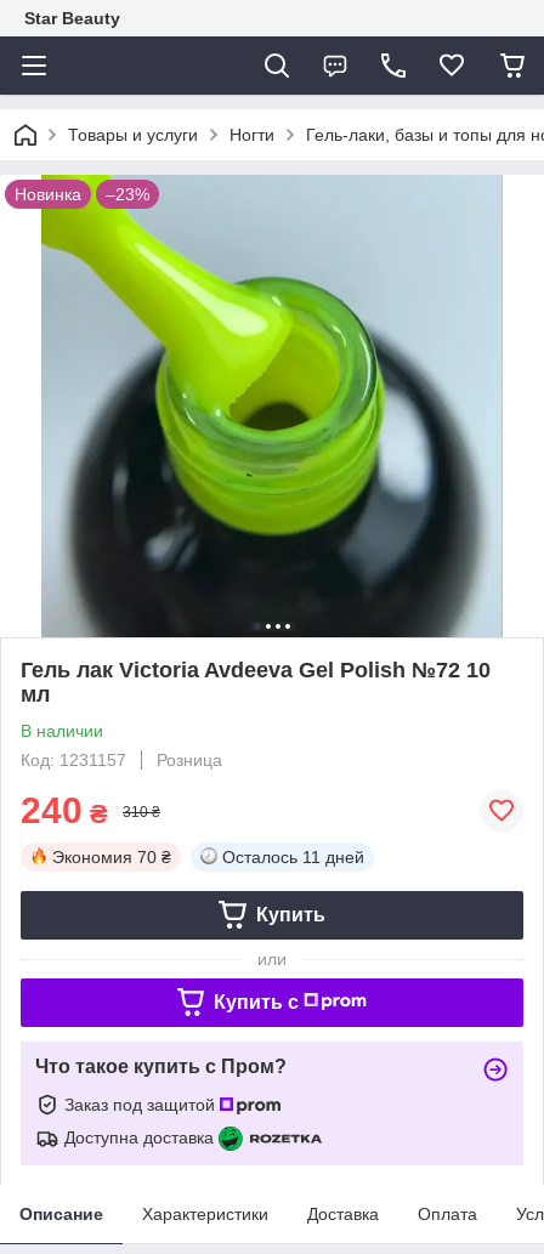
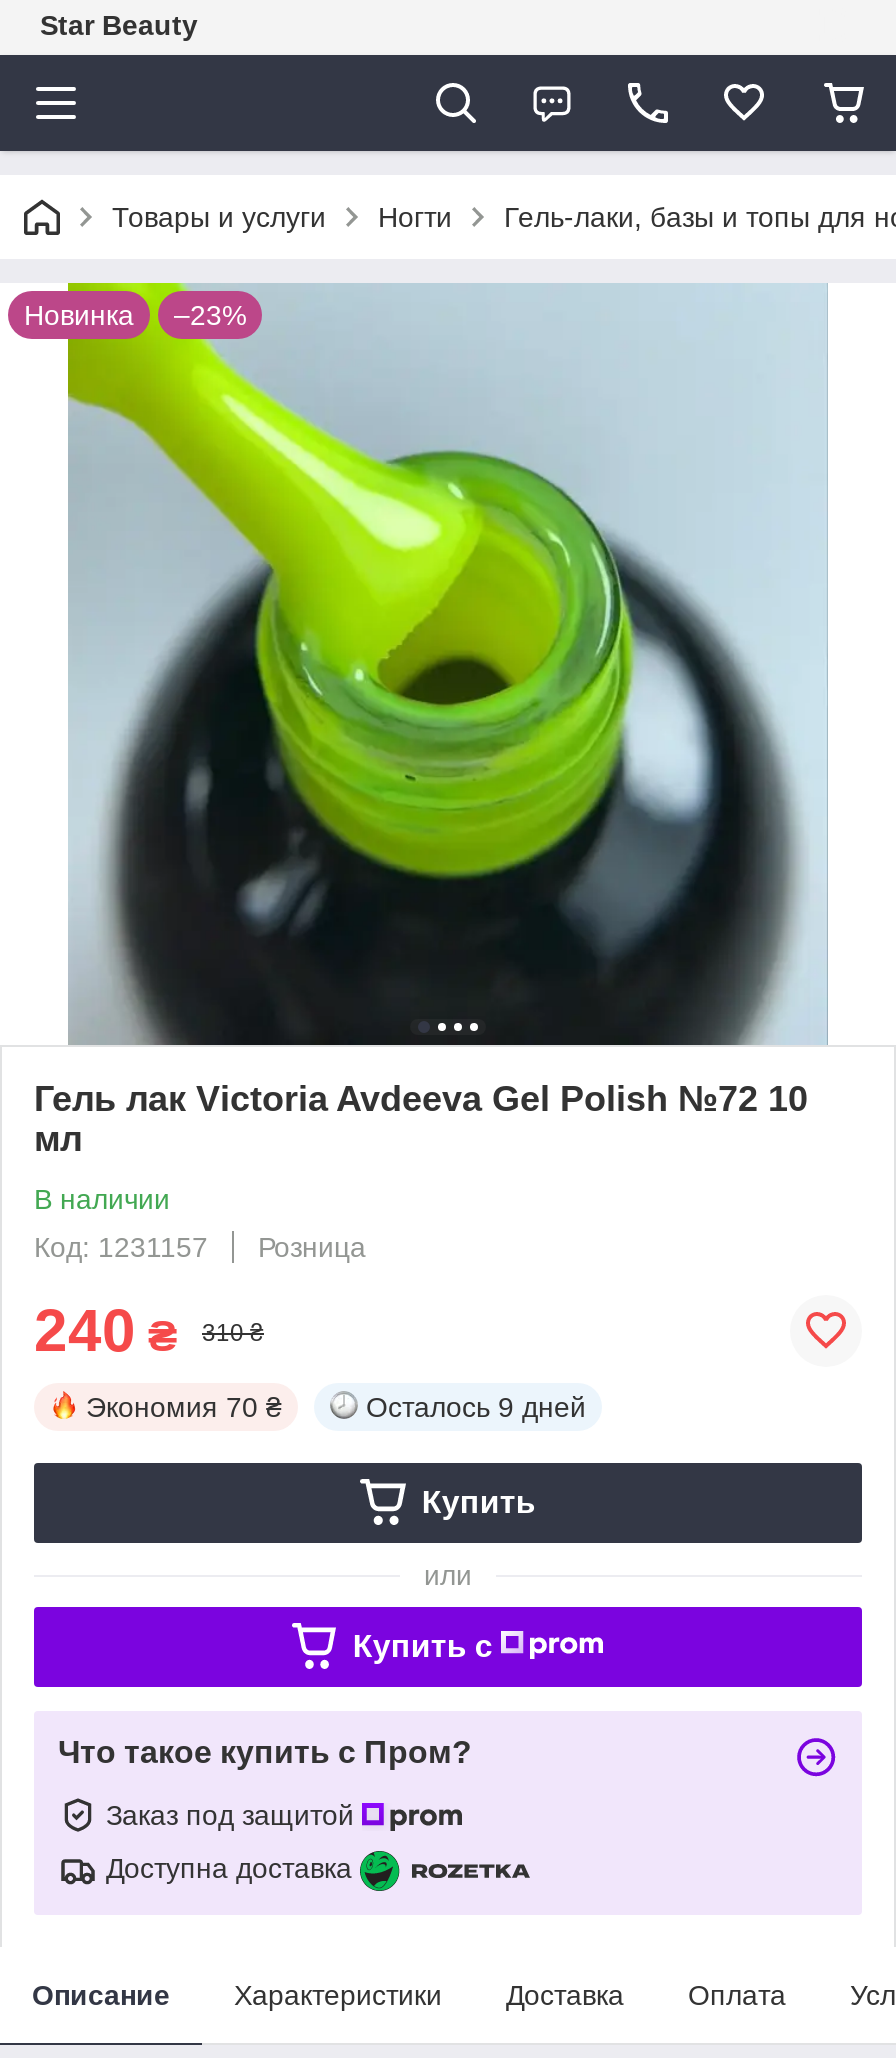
[222,847,364,867] Осталось 11 дней -> [366,1391,586,1423] Осталось 9 дней

